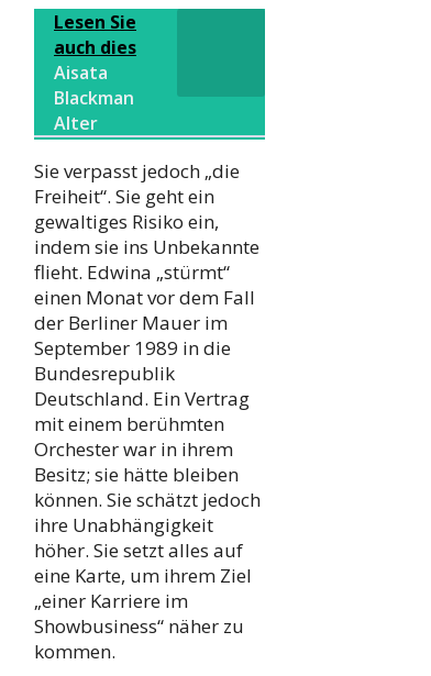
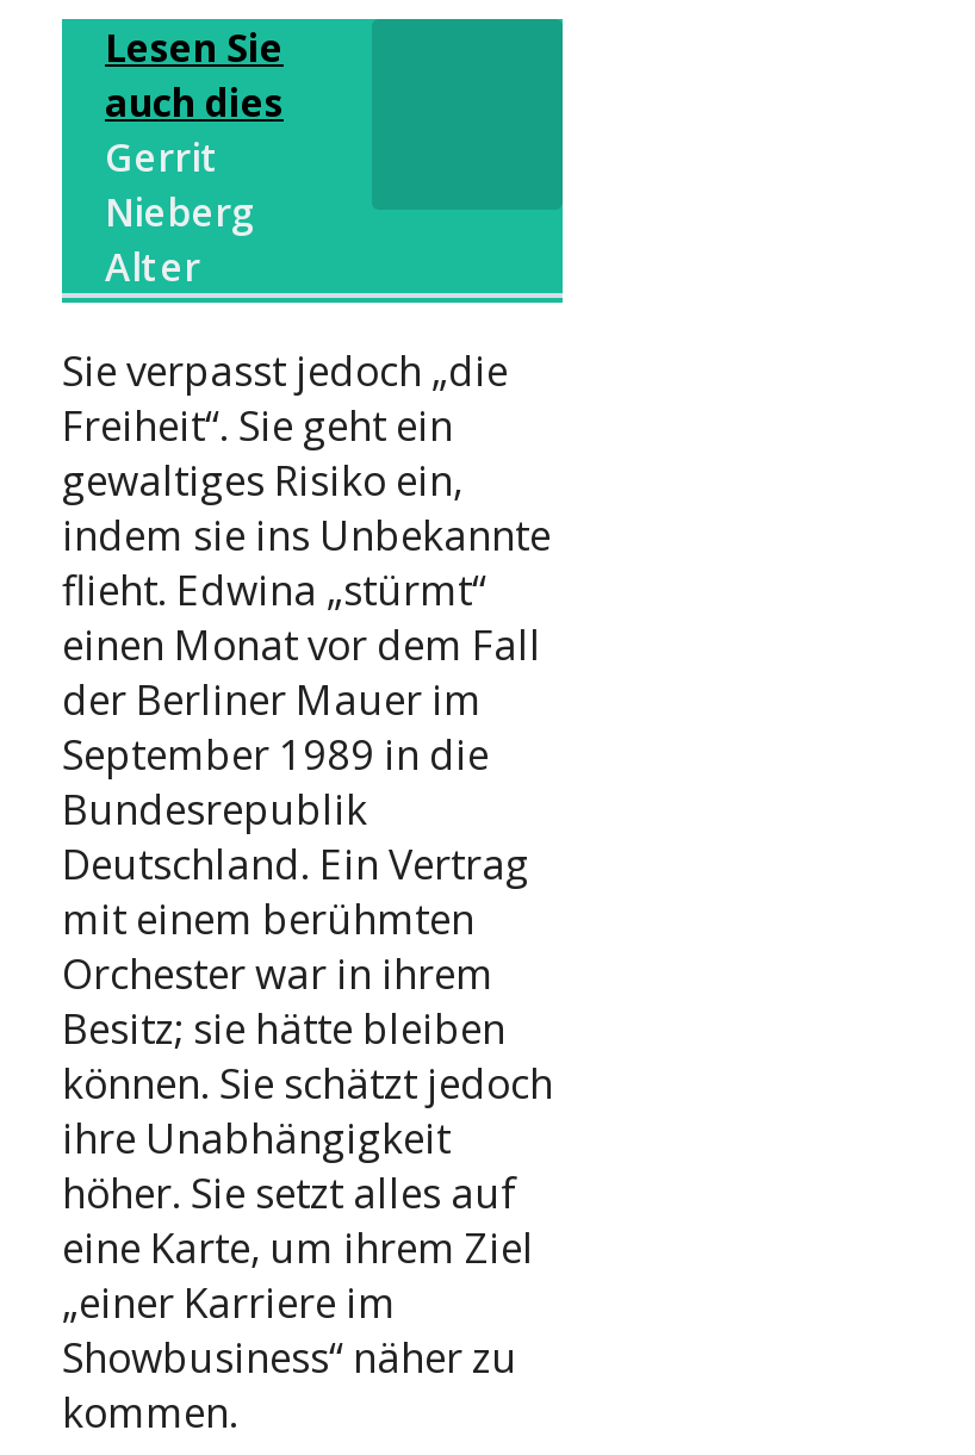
[54,61,134,110] Aisata | Blackman -> [105,132,255,239] Gerrit | Nieberg

